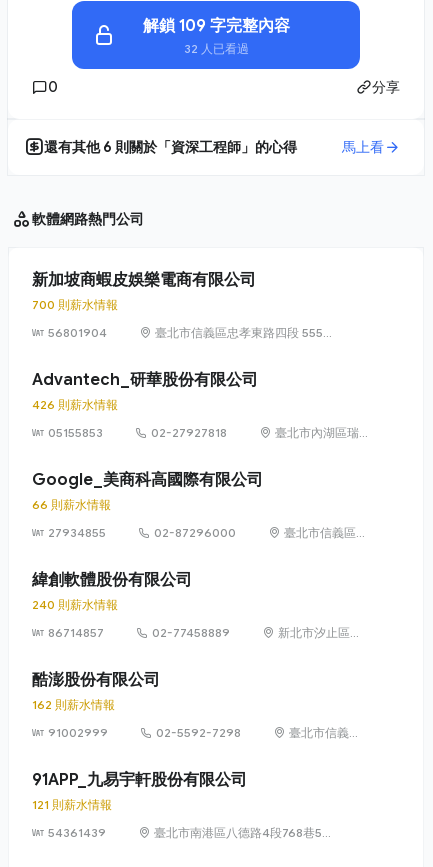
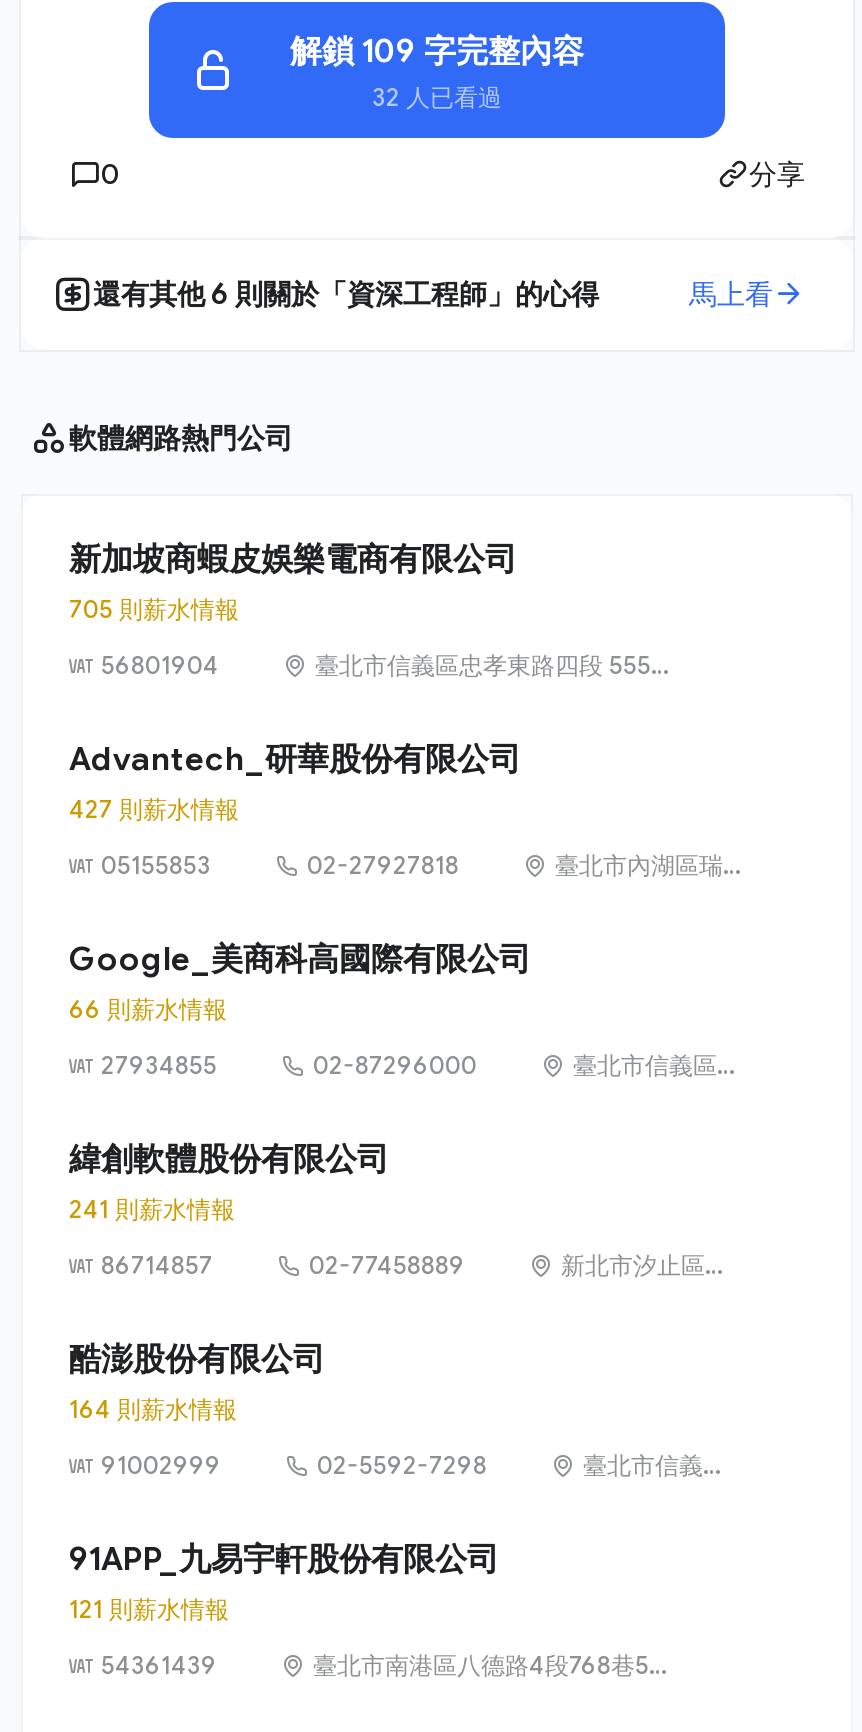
[32,297,118,312] 700 則薪水情報 -> [69,594,239,624] 705 則薪水情報
[32,397,118,412] 426 則薪水情報 -> [69,794,239,824] 427 則薪水情報
[32,597,118,612] 240 則薪水情報 -> [69,1194,235,1224] 241 則薪水情報
[32,697,115,712] 162 則薪水情報 -> [69,1394,237,1424] 164 則薪水情報

